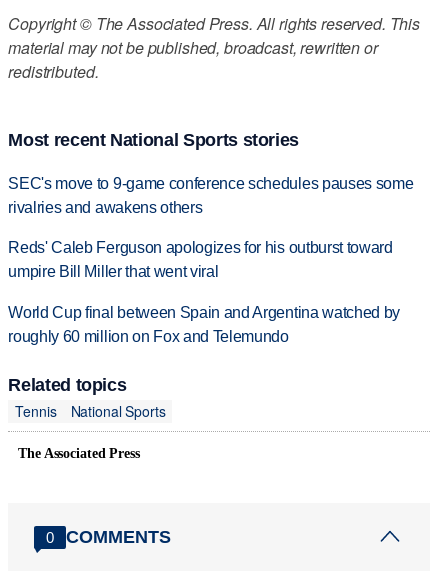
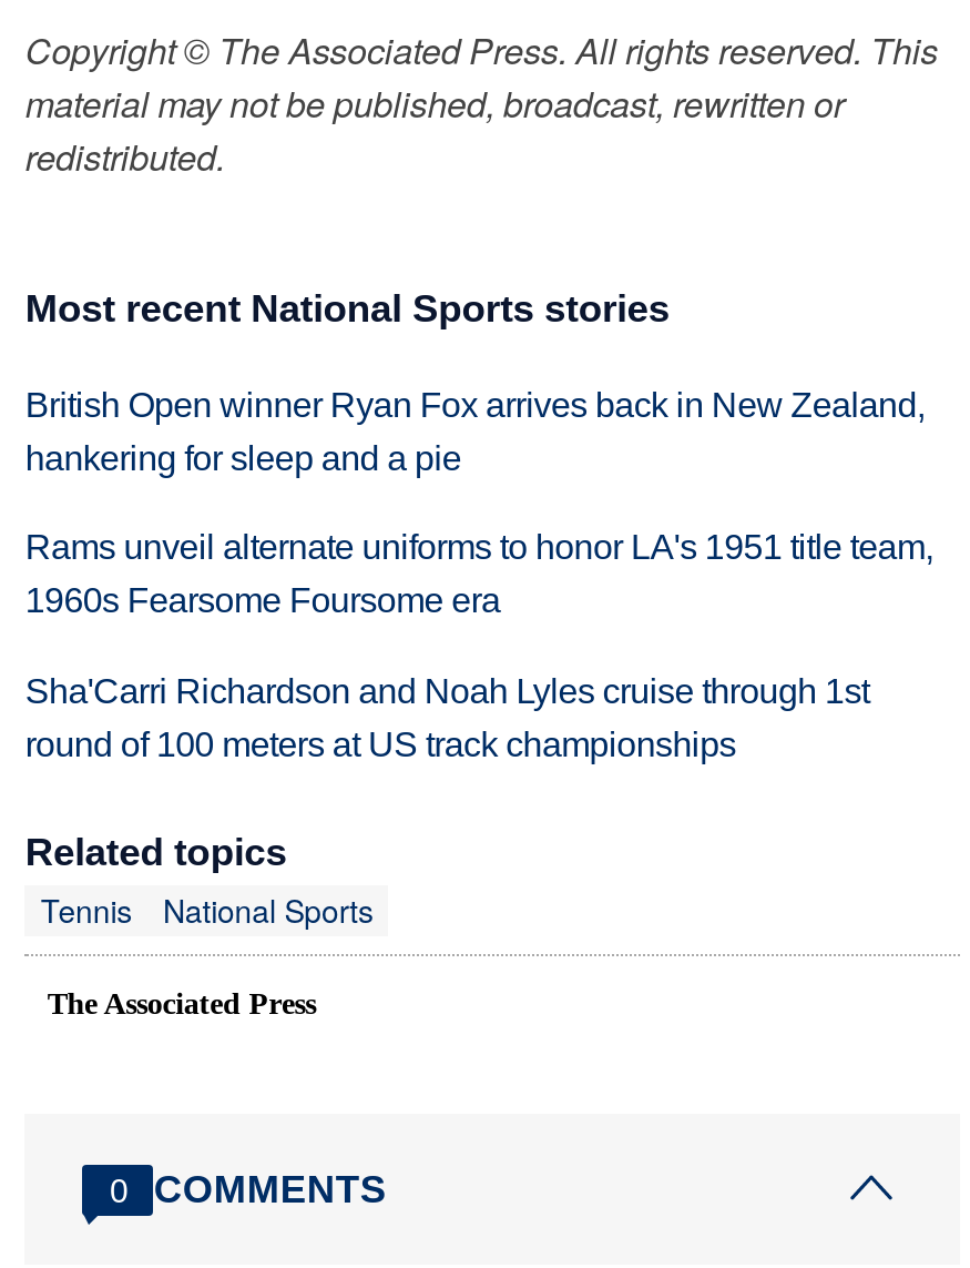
[8,175,413,216] SEC's move to 9-game conference schedules pauses some | rivalries and awakens others -> [25,385,925,476] British Open winner Ryan Fox arrives back in New Zealand, | hankering for sleep and a pie
[8,239,393,280] Reds' Caleb Ferguson apologizes for his outburst toward | umpire Bill Miller that went viral -> [25,529,933,620] Rams unveil alternate uniforms to honor LA's 1951 title team, | 1960s Fearsome Foursome era
[8,304,400,345] World Cup final between Spain and Argentina watched by | roughly 60 million on Fox and Telemundo -> [25,673,869,764] Sha'Carri Richardson and Noah Lyles cruise through 1st | round of 100 meters at US track championships

